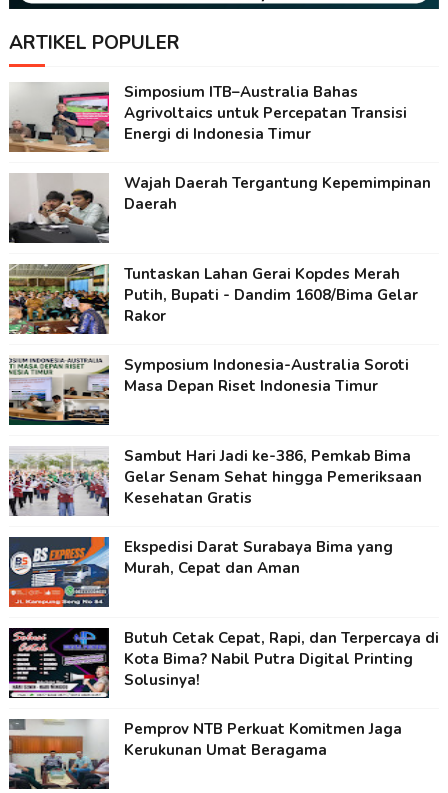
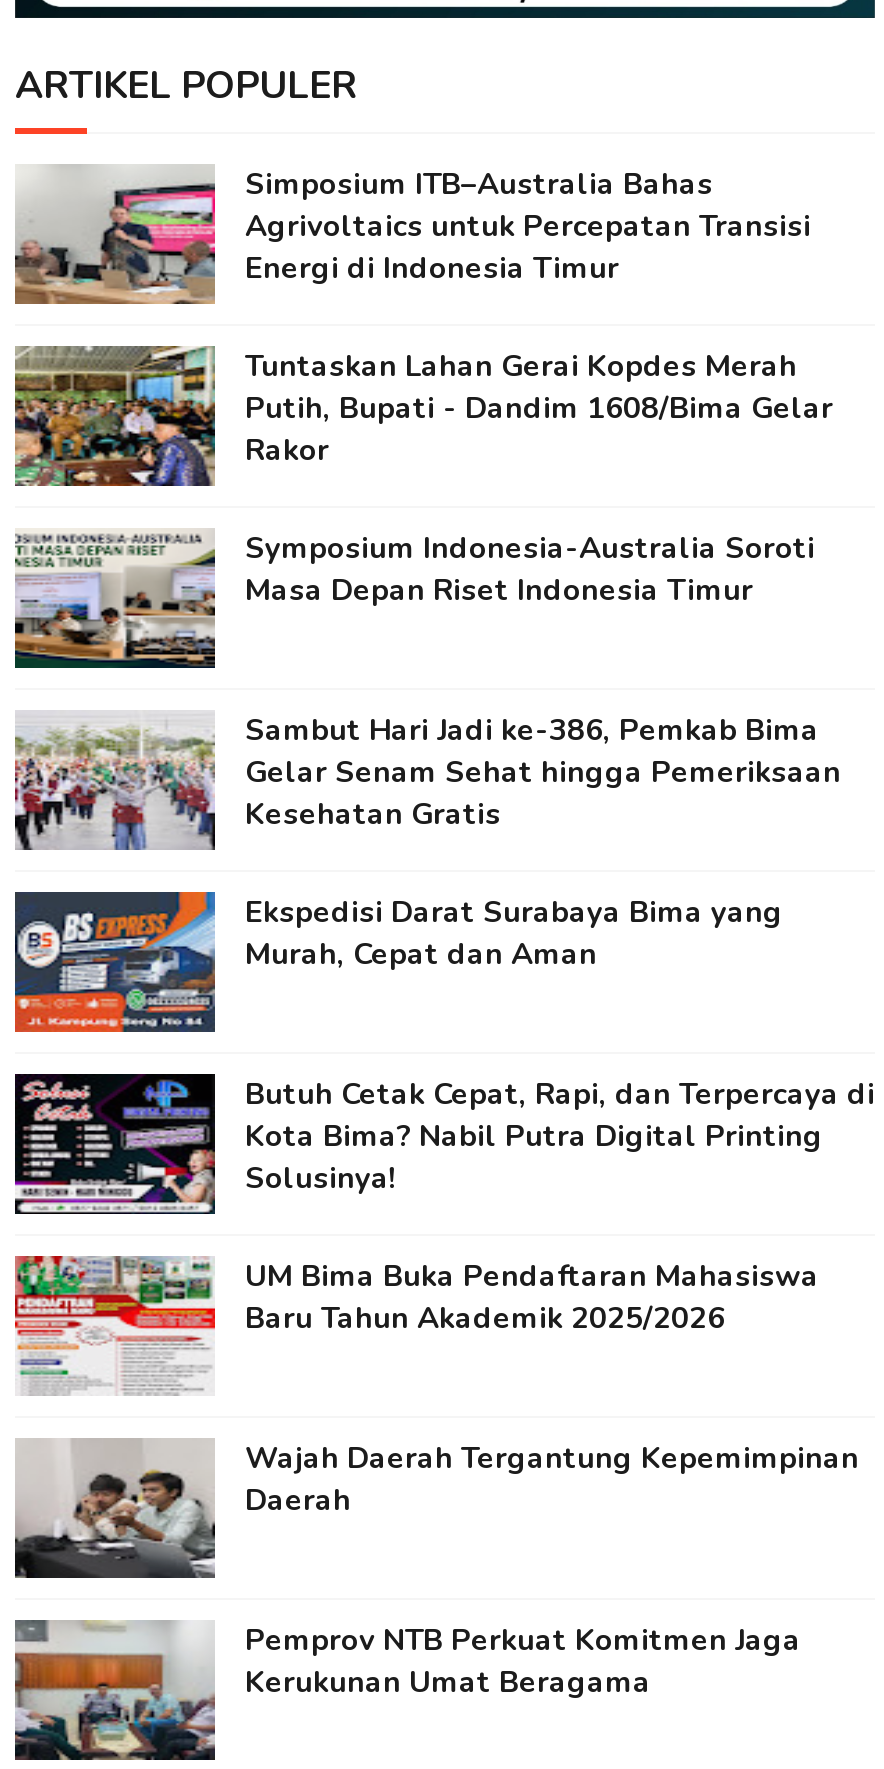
moved [8,173,431,244] -> [13,1438,859,1578]: [image] | Wajah Daerah Tergantung Kepemimpinan | Daerah
moved [7,262,439,690] -> [11,342,875,1198]: [image] | Tuntaskan Lahan Gerai Kopdes Merah | Putih, Bupati - Dandim 1608/Bima Gelar | ... | Kota Bima? Nabil Putra Digital Printing | Solusinya!
none -> [13,1254,819,1396] [image] | UM Bima Buka Pendaftaran Mahasiswa | Baru Tahun Akademik 2025/2026

